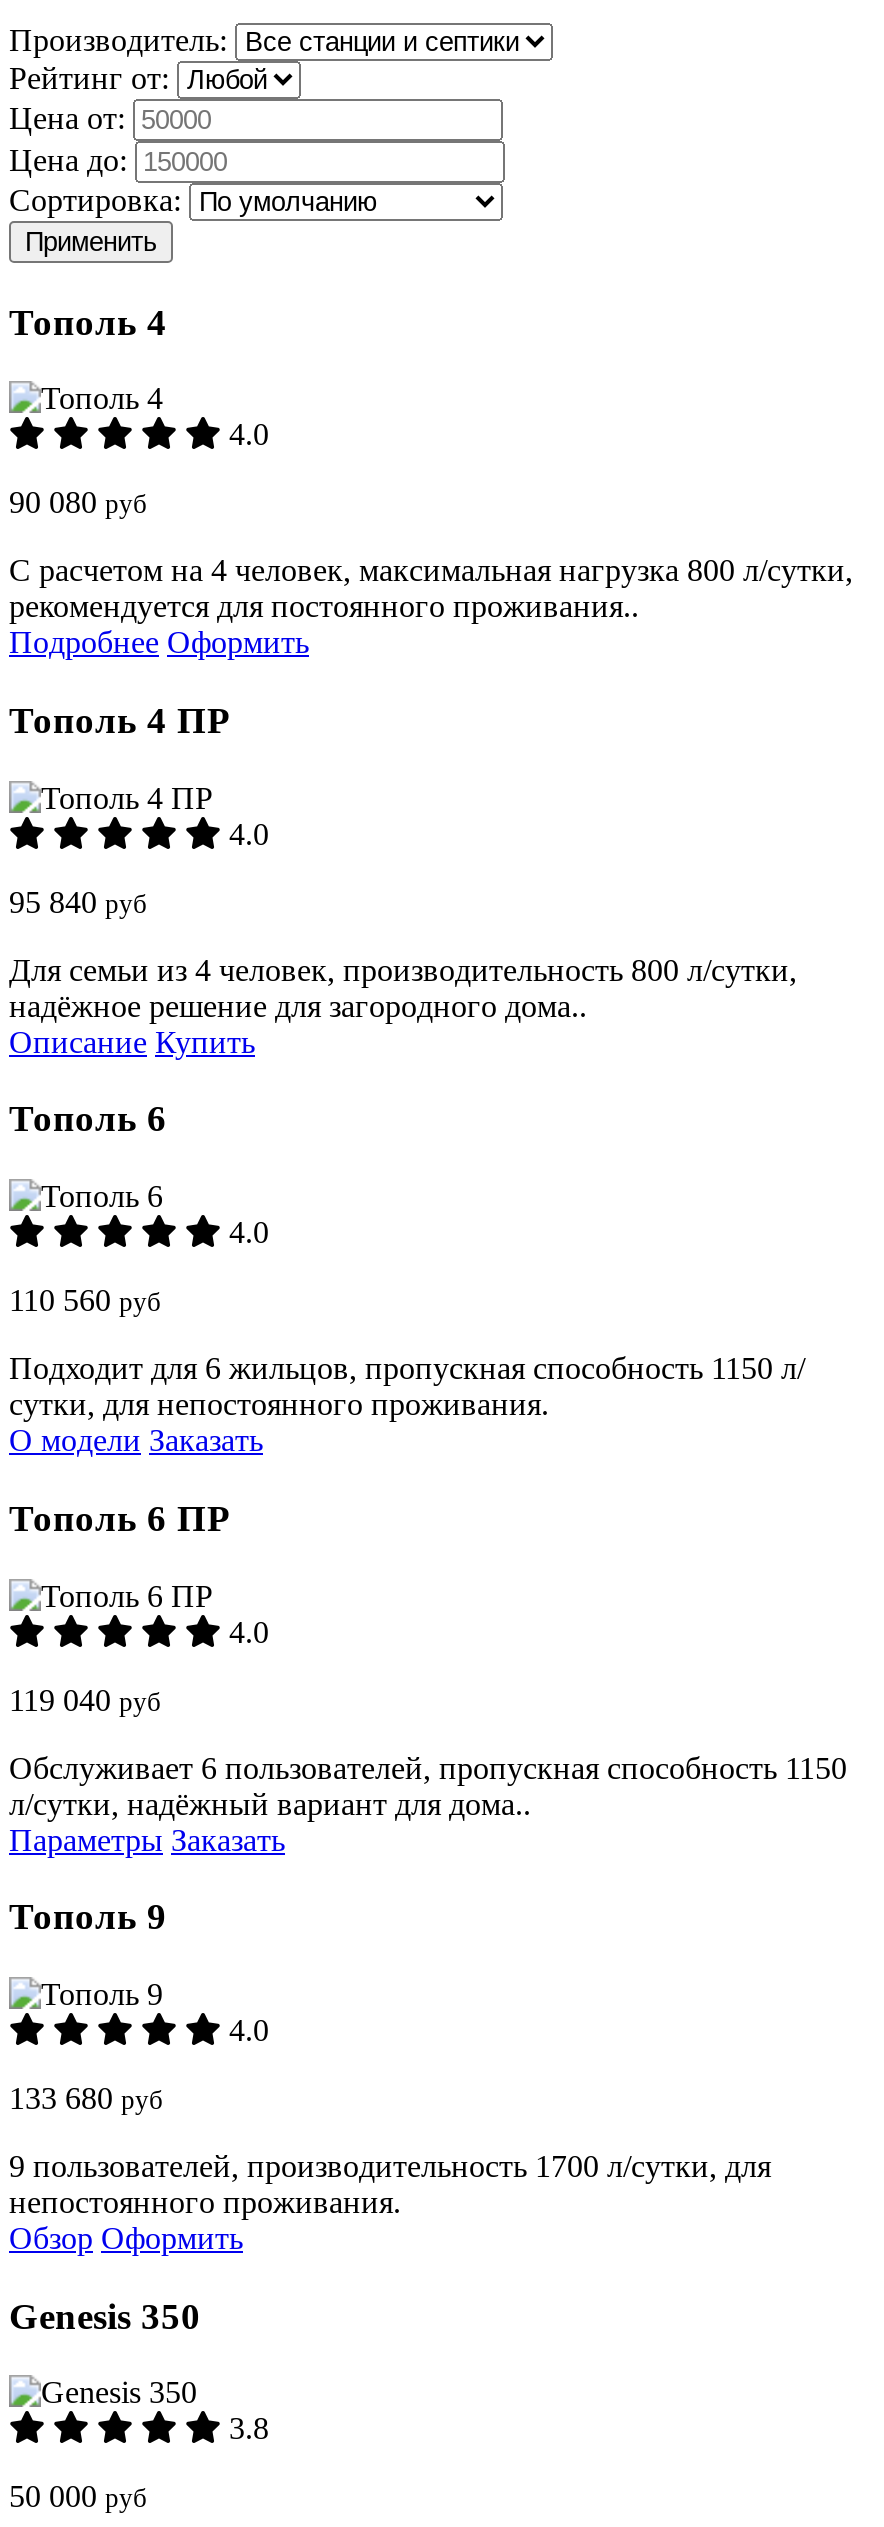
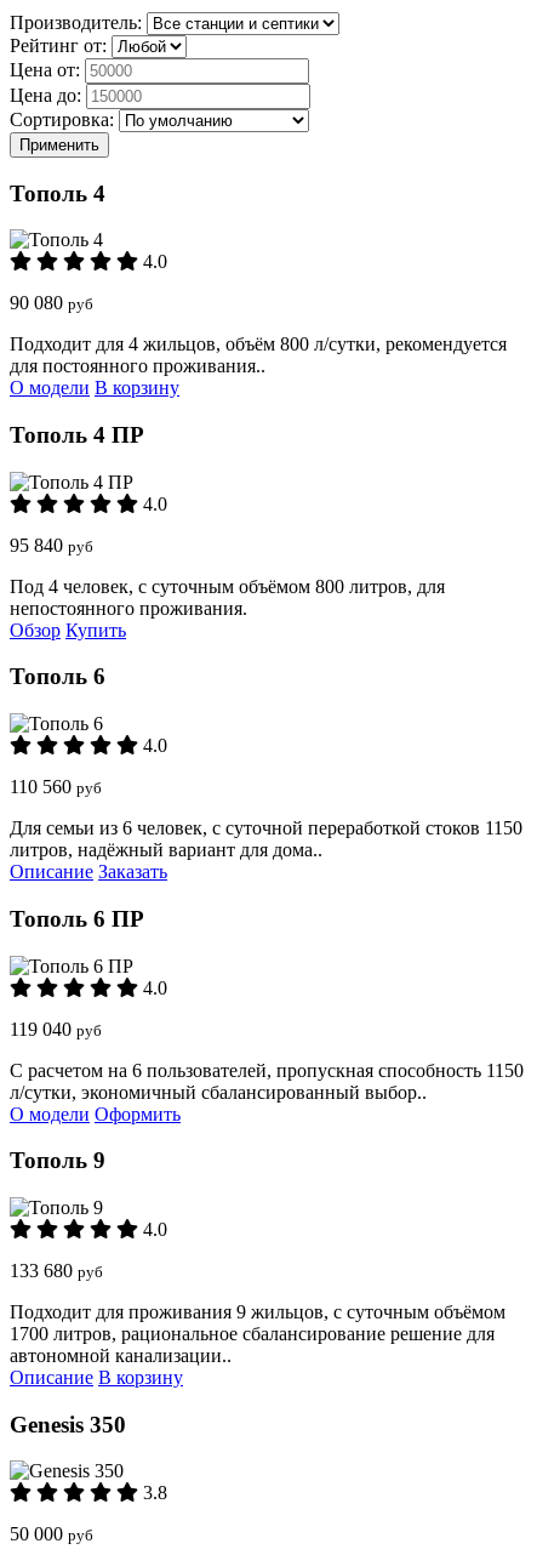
[9,553,853,659] С расчетом на 4 человек, максимальная нагрузка 800 л/сутки, | рекомендуется для постоянного проживания.. | Подробнее Оформить -> [10,334,507,398] Подходит для 4 жильцов, объём 800 л/сутки, рекомендуется | для постоянного проживания.. | О модели В корзину
[9,952,797,1058] Для семьи из 4 человек, производительность 800 л/сутки, | надёжное решение для загородного дома.. | Описание Купить -> [10,576,445,640] Под 4 человек, с суточным объёмом 800 литров, для | Обзор Купить
[9,1351,805,1457] Подходит для 6 жильцов, пропускная способность 1150 л/ | сутки, для непостоянного проживания. | О модели Заказать -> [10,818,522,882] Для семьи из 6 человек, с суточной переработкой стоков 1150 | литров, надёжный вариант для дома.. | Описание Заказать
[9,1750,847,1856] Обслуживает 6 пользователей, пропускная способность 1150 | л/сутки, надёжный вариант для дома.. | Параметры Заказать -> [10,1060,524,1124] С расчетом на 6 пользователей, пропускная способность 1150 | л/сутки, экономичный сбалансированный выбор.. | О модели Оформить
[9,2149,771,2255] 9 пользователей, производительность 1700 л/сутки, для | Обзор Оформить -> [10,1301,505,1388] Подходит для проживания 9 жильцов, с суточным объёмом | 1700 литров, рациональное сбалансирование решение для | автономной канализации.. | Описание В корзину
moved [9,2185,401,2219] -> [10,598,247,618]: непостоянного проживания.

